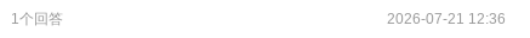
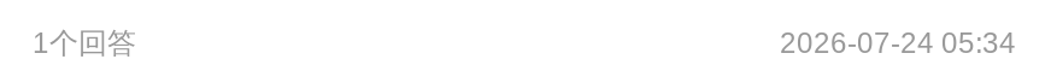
[387,11,506,27] 2026-07-21 12:36 -> [780,26,1016,60] 2026-07-24 05:34

